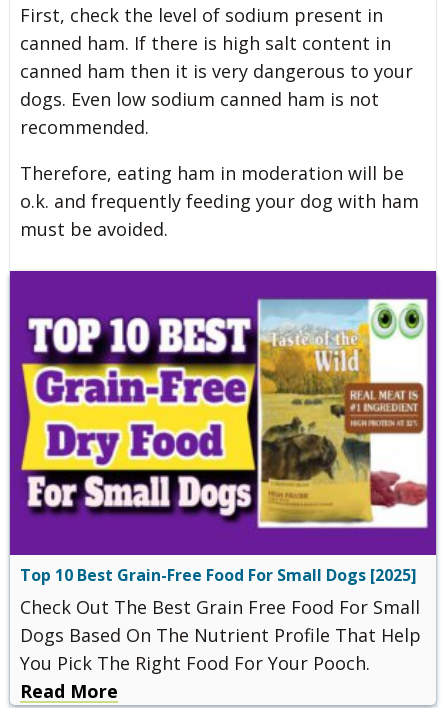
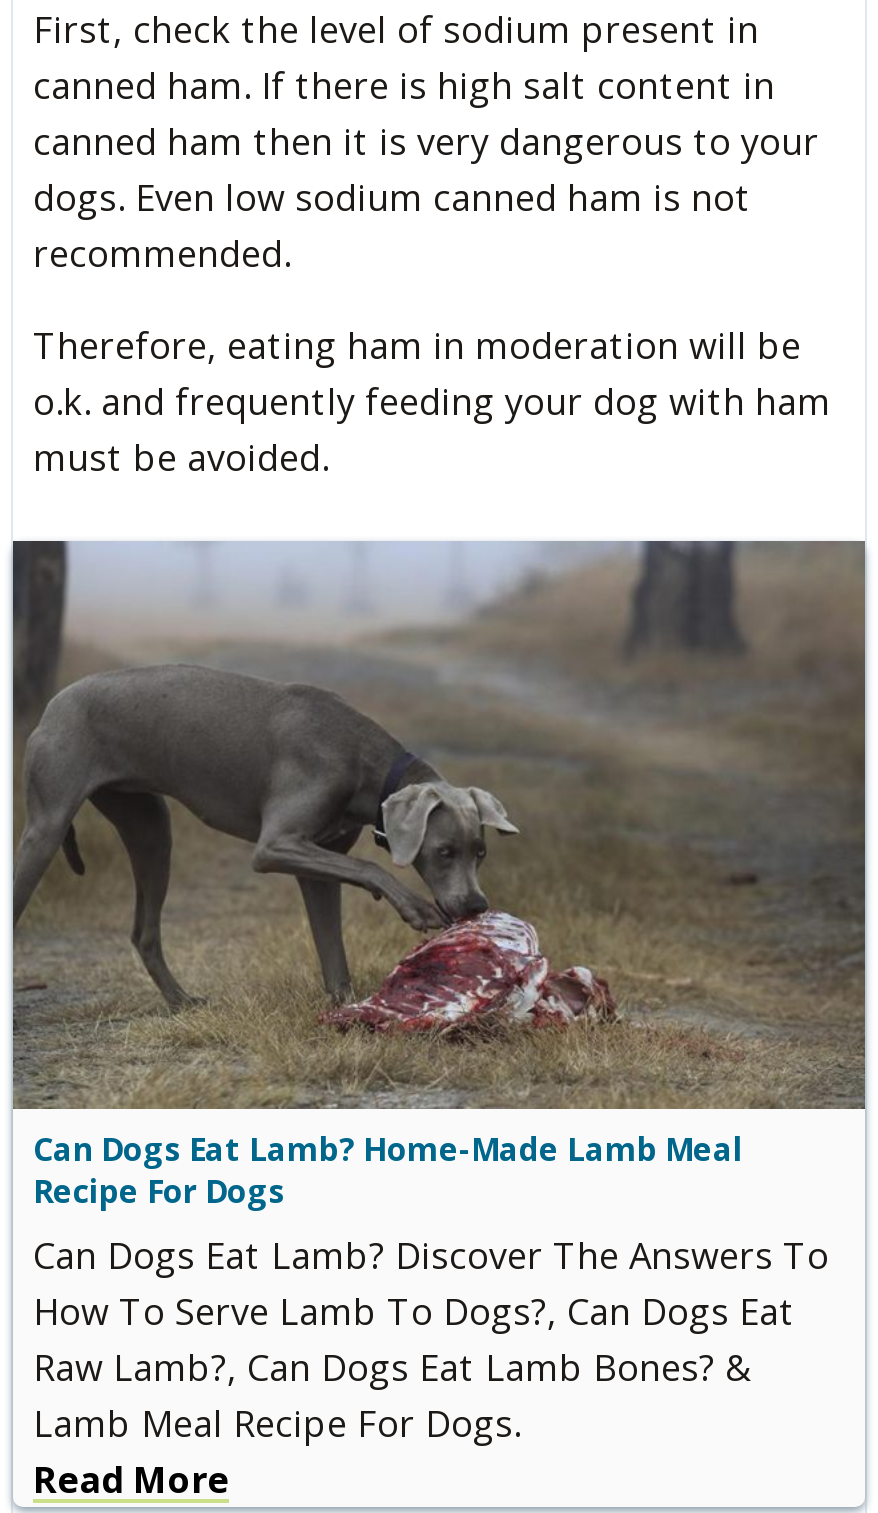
[9,270,437,675] [image] | Top 10 Best Grain-Free Food For Small Dogs [2025] | Check Out The Best Grain Free Food For Small | Dogs Based On The Nutrient Profile That Help | You Pick The Right Food For Your Pooch. -> [11,538,867,1447] [image] | Can Dogs Eat Lamb? Home-Made Lamb Meal | Recipe For Dogs | Can Dogs Eat Lamb? Discover The Answers To | How To Serve Lamb To Dogs?, Can Dogs Eat | Raw Lamb?, Can Dogs Eat Lamb Bones? & | Lamb Meal Recipe For Dogs.

